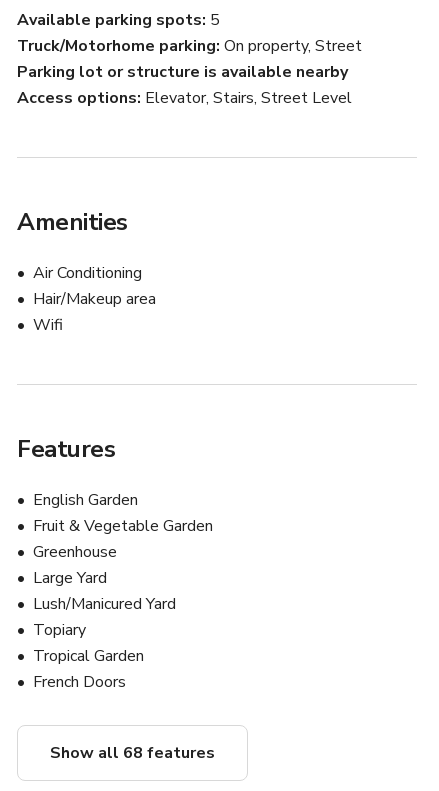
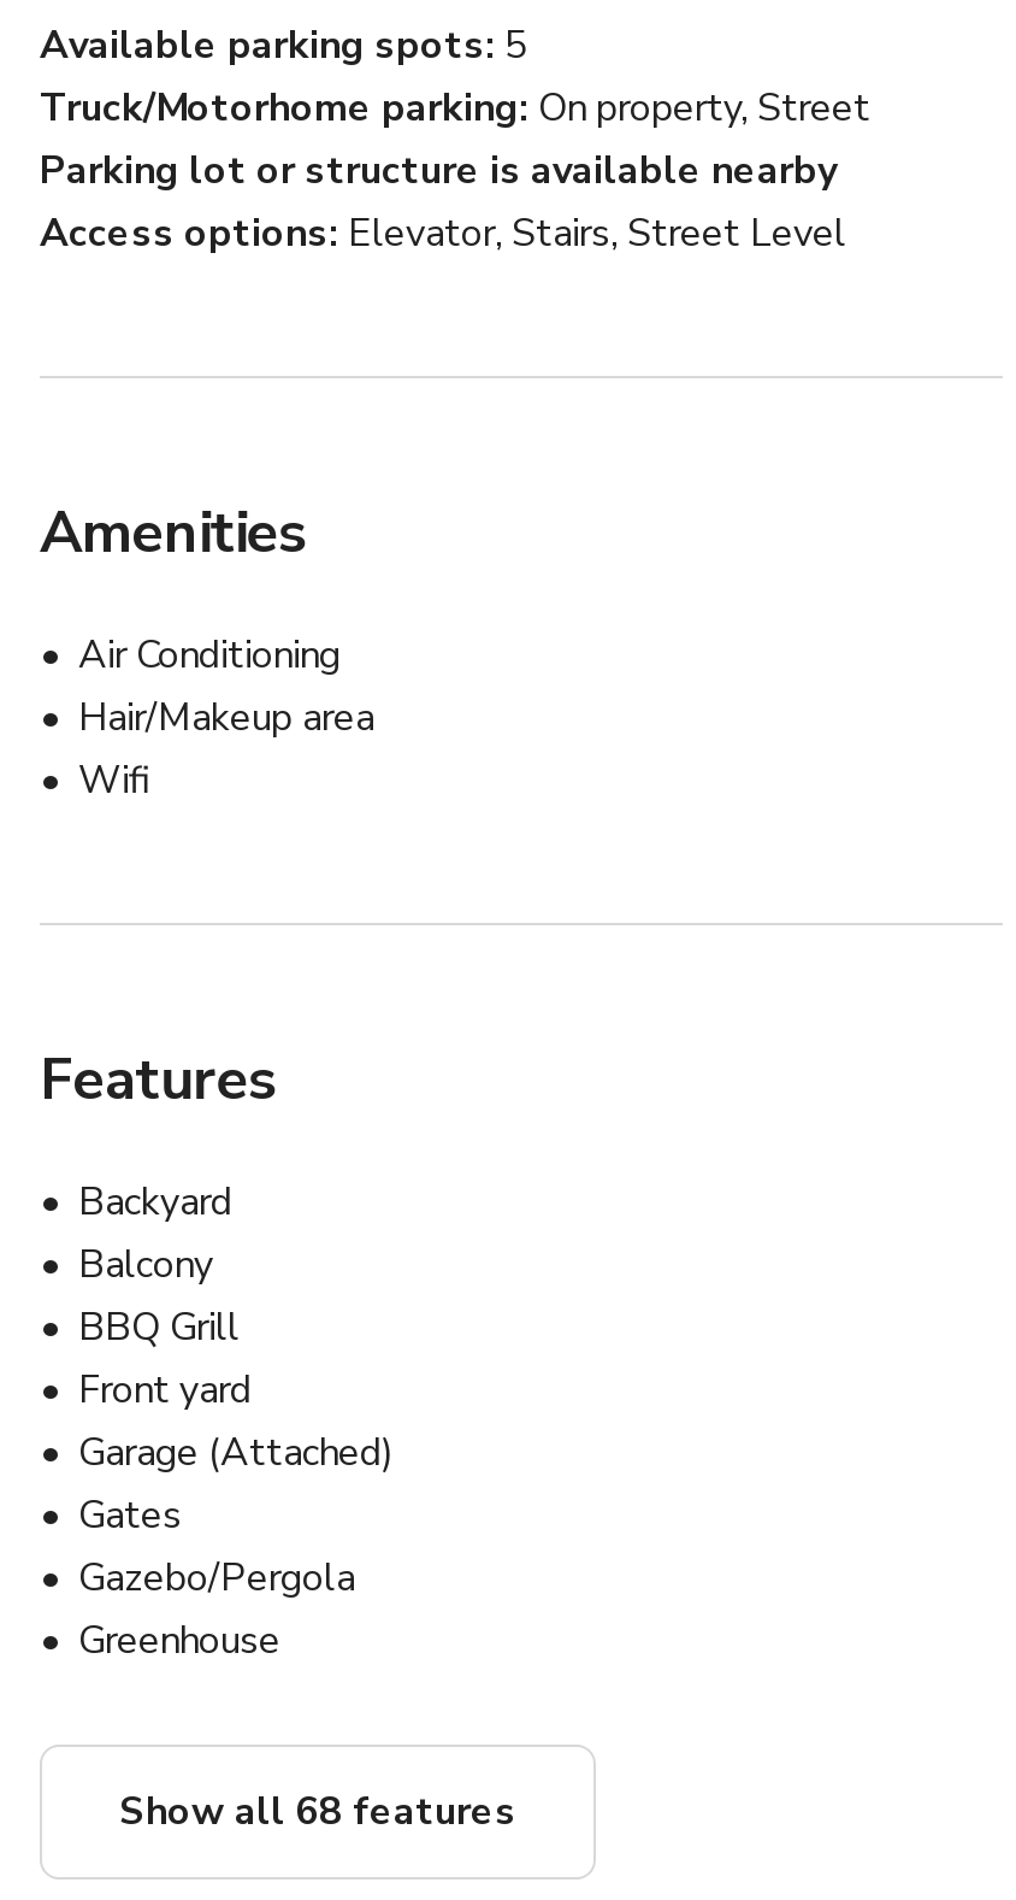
[33,489,213,537] English Garden | Fruit & Vegetable Garden -> [78,1176,394,1605] Backyard | Balcony | BBQ Grill | Front yard | Garage (Attached) | Gates | Gazebo/Pergola
moved [33,541,117,563] -> [78,1615,280,1668]: Greenhouse
[33,567,176,693] Large Yard | Lush/Manicured Yard | Topiary | Tropical Garden | French Doors -> none

